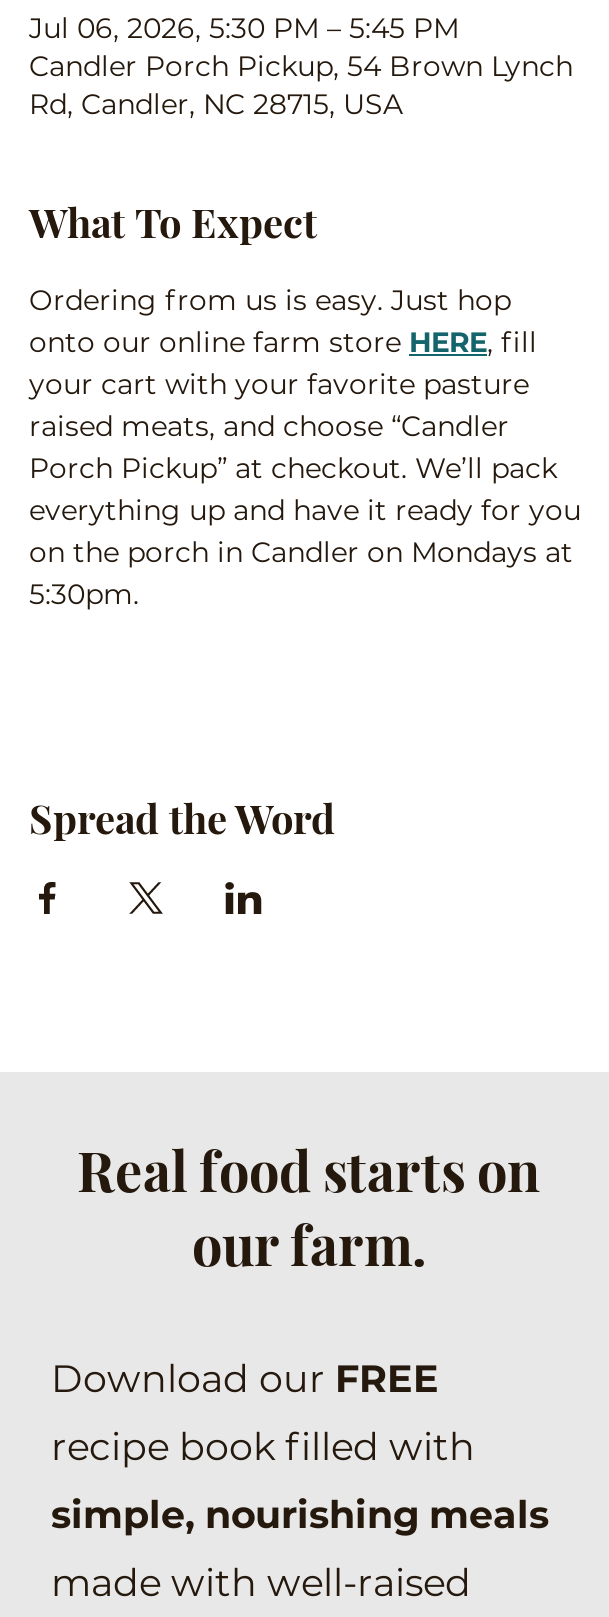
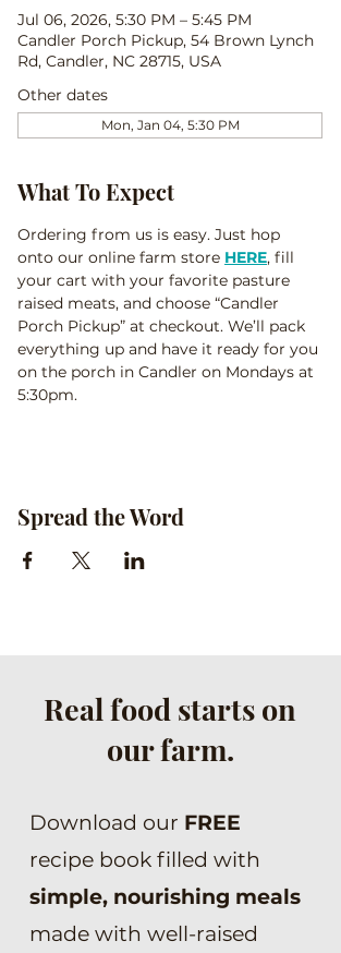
none -> [17,85,239,133] Other dates | Mon, Jan 04, 5:30 PM

